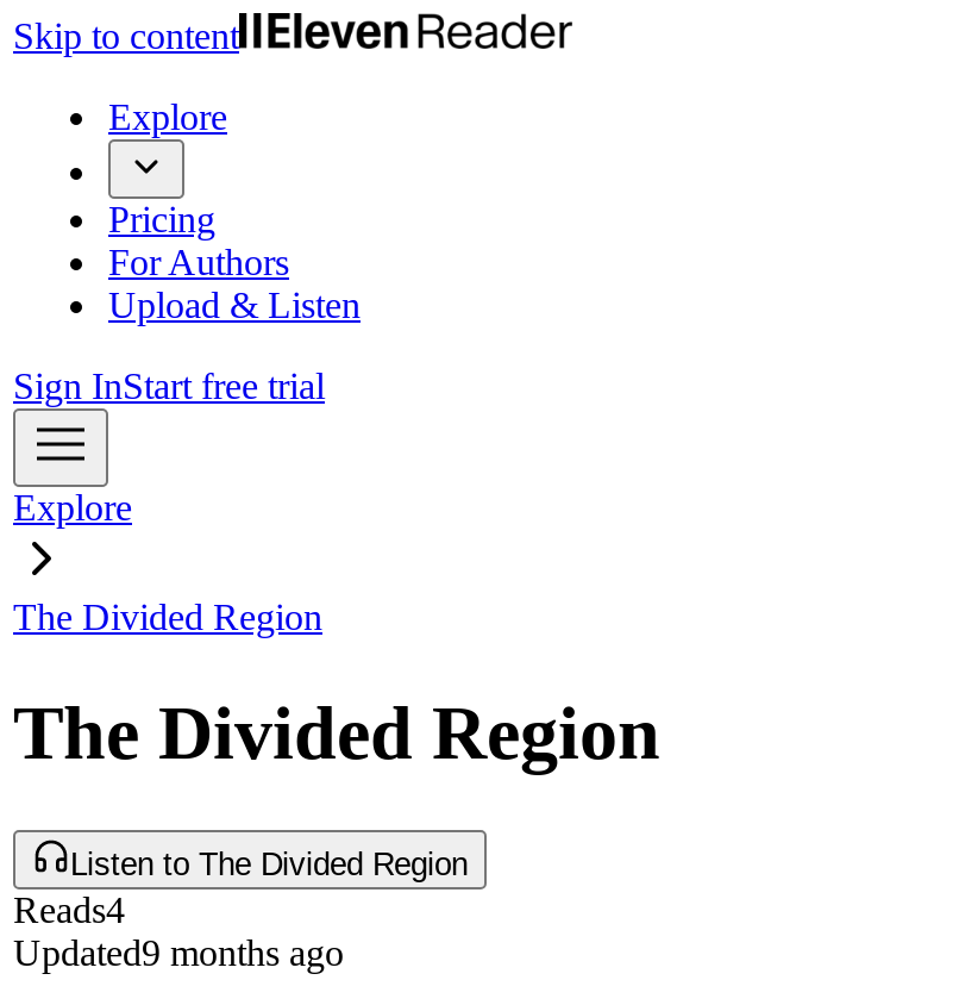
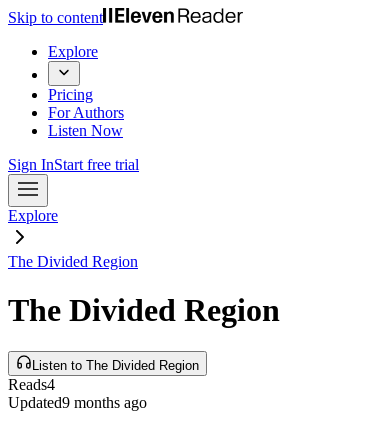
[108,285,361,325] Upload & Listen -> [48,122,123,139] Listen Now

